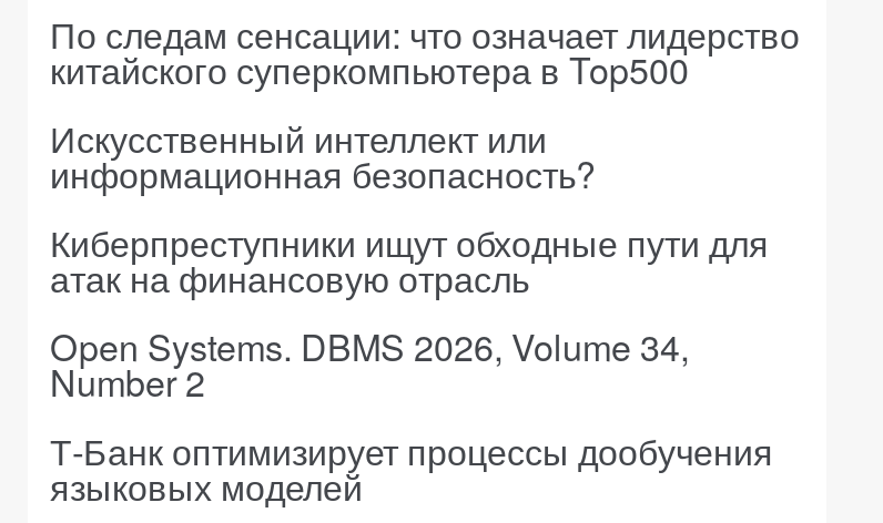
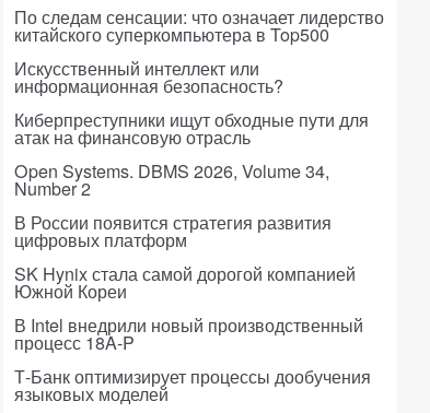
none -> [14,210,363,355] В России появится стратегия развития | цифровых платформ | SK Hynix стала самой дорогой компанией | Южной Кореи | В Intel внедрили новый производственный | процесс 18A-P

